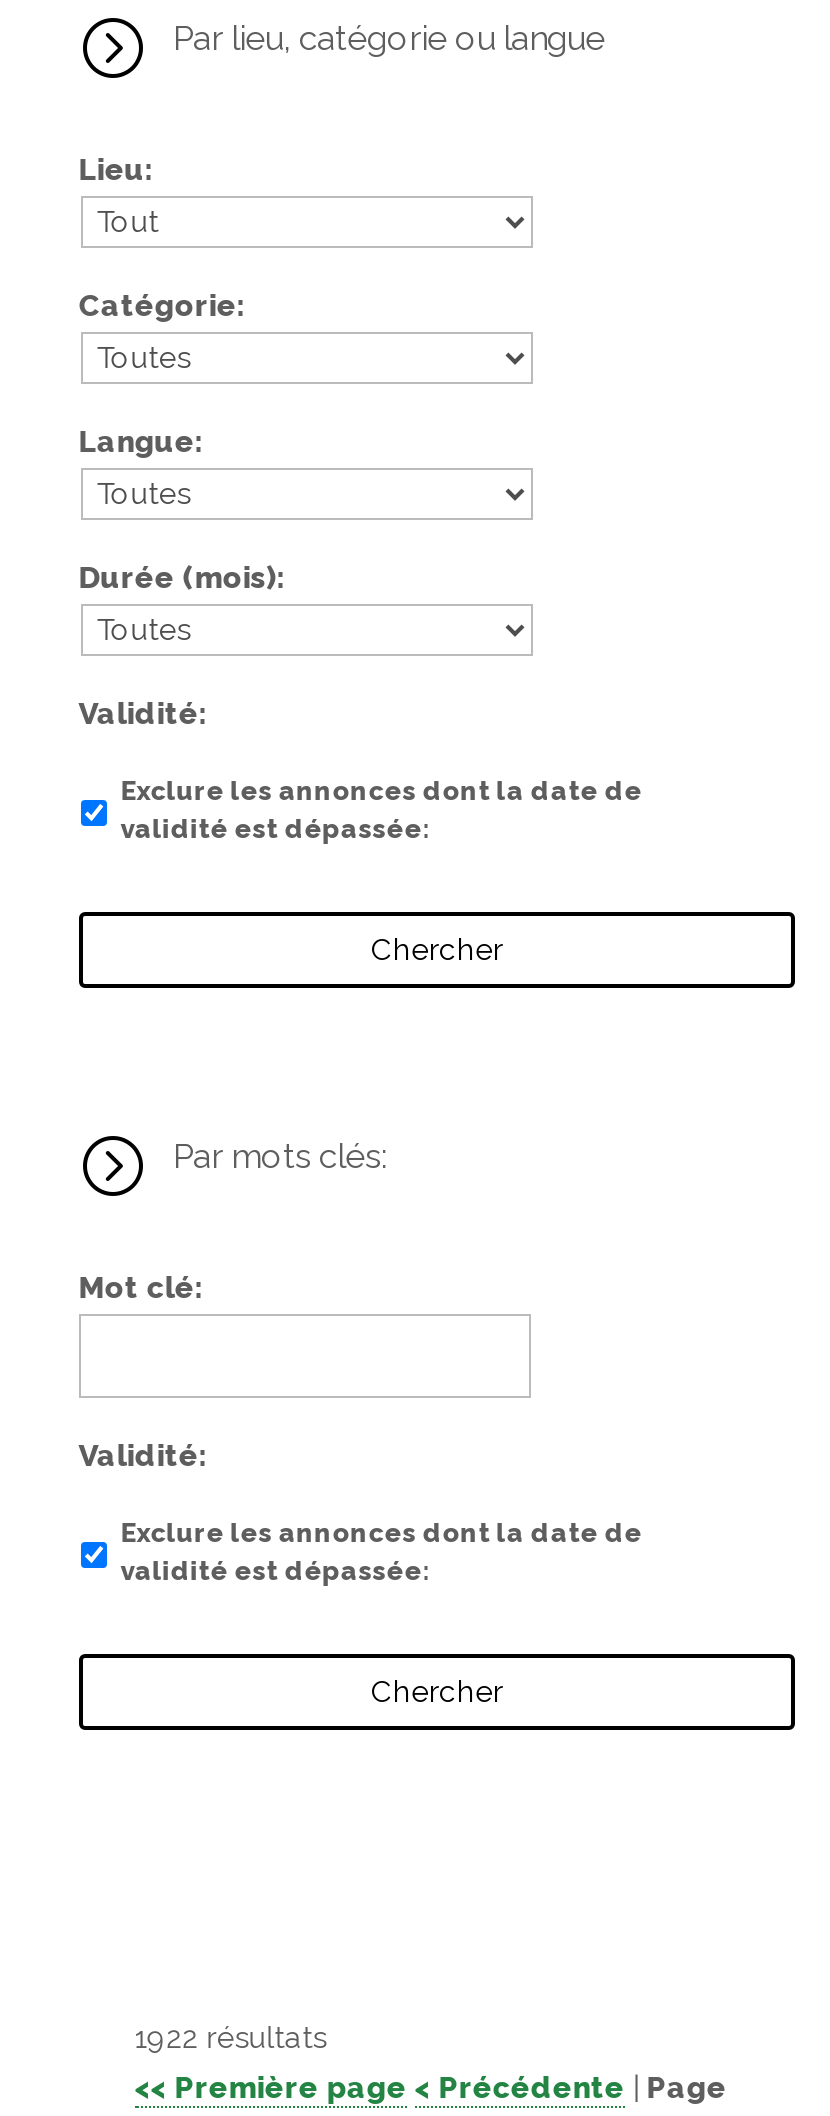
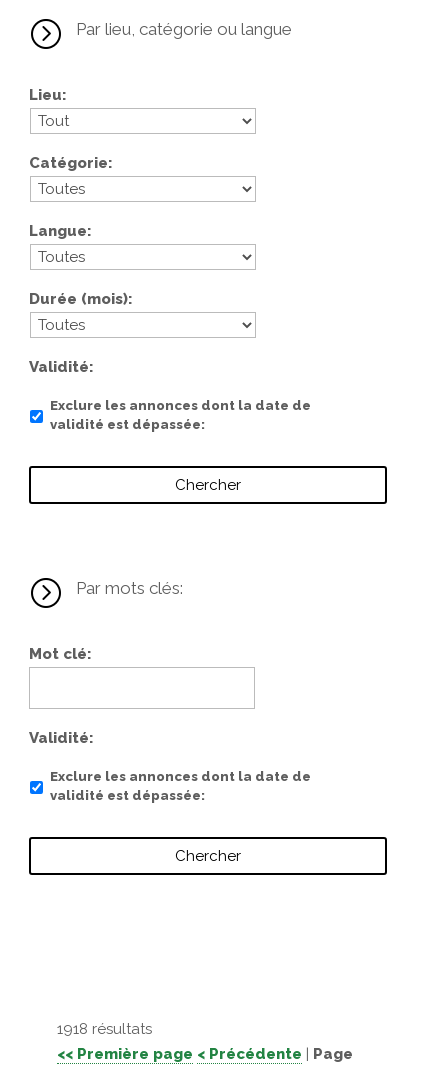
[135,2020,327,2056] 1922 résultats -> [57,1020,152,1038] 1918 résultats

